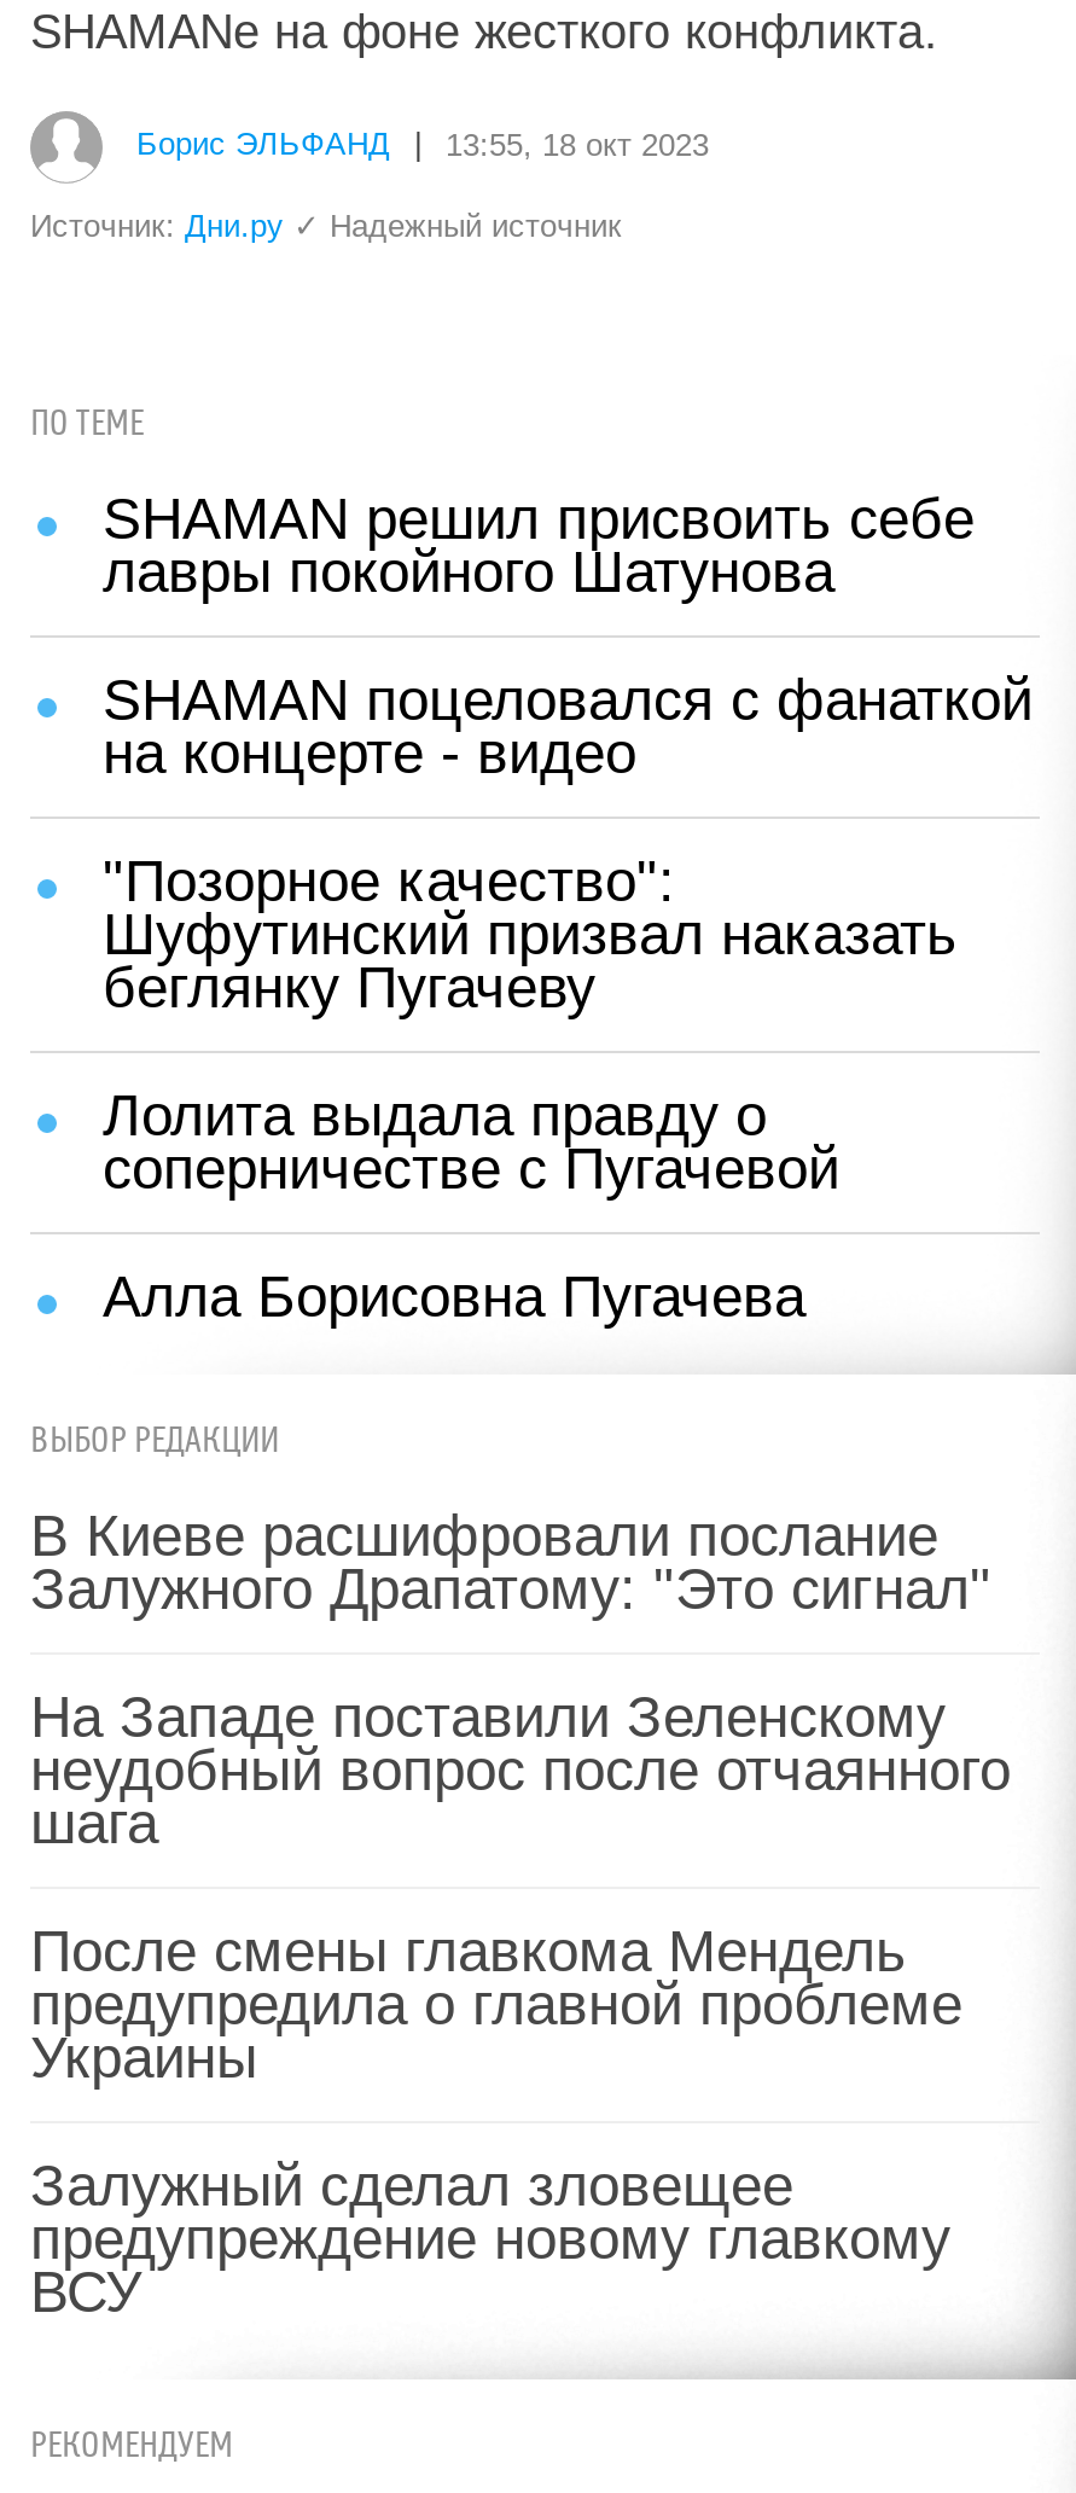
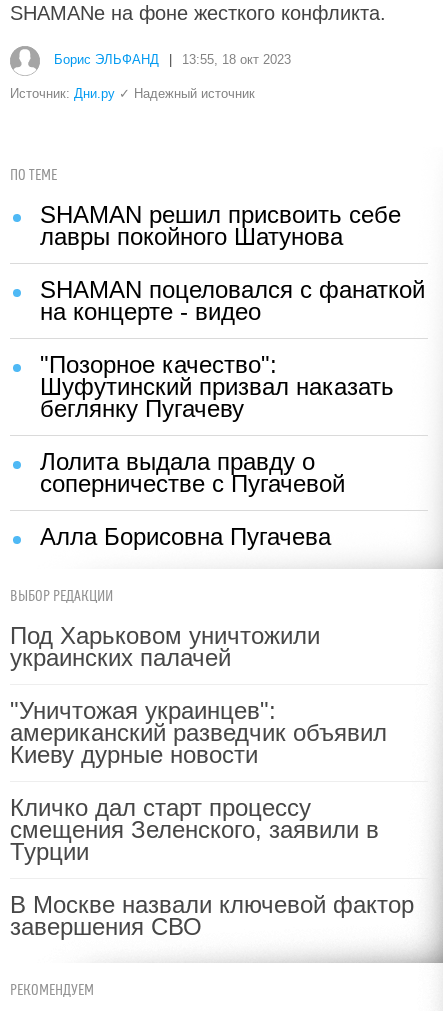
[30,1503,991,1621] В Киеве расшифровали послание | Залужного Драпатому: "Это сигнал" -> [10,622,320,671] Под Харьковом уничтожили | украинских палачей
[30,1684,1011,1855] На Западе поставили Зеленскому | неудобный вопрос после отчаянного | шага -> [10,697,387,768] "Уничтожая украинцев": | американский разведчик объявил | Киеву дурные новости
[30,1918,962,2090] После смены главкома Мендель | предупредила о главной проблеме | Украины -> [10,794,379,865] Кличко дал старт процессу | смещения Зеленского, заявили в | Турции
[30,2152,950,2324] Залужный сделал зловещее | предупреждение новому главкому | ВСУ -> [10,891,414,940] В Москве назвали ключевой фактор | завершения СВО

